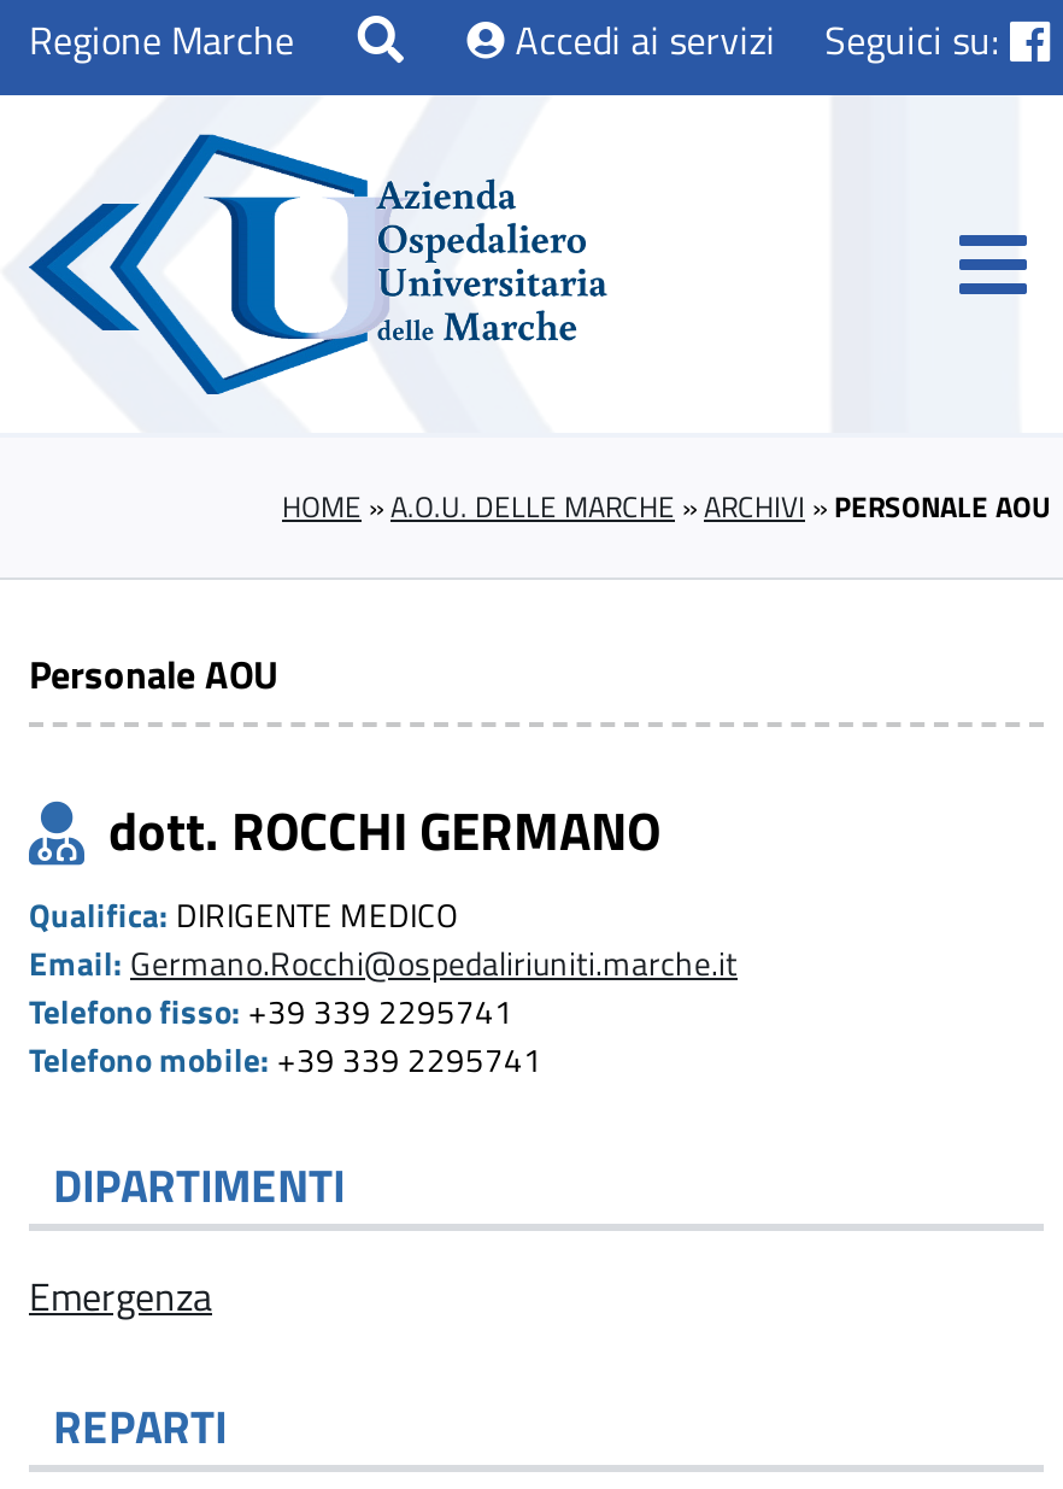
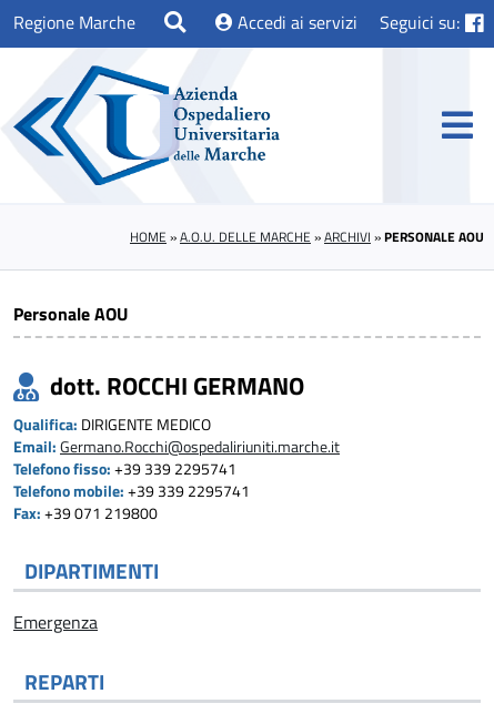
none -> [13,503,158,525] Fax: +39 071 219800

